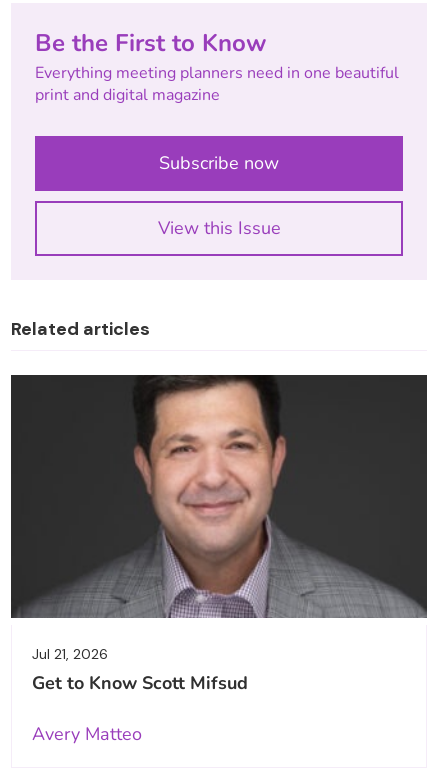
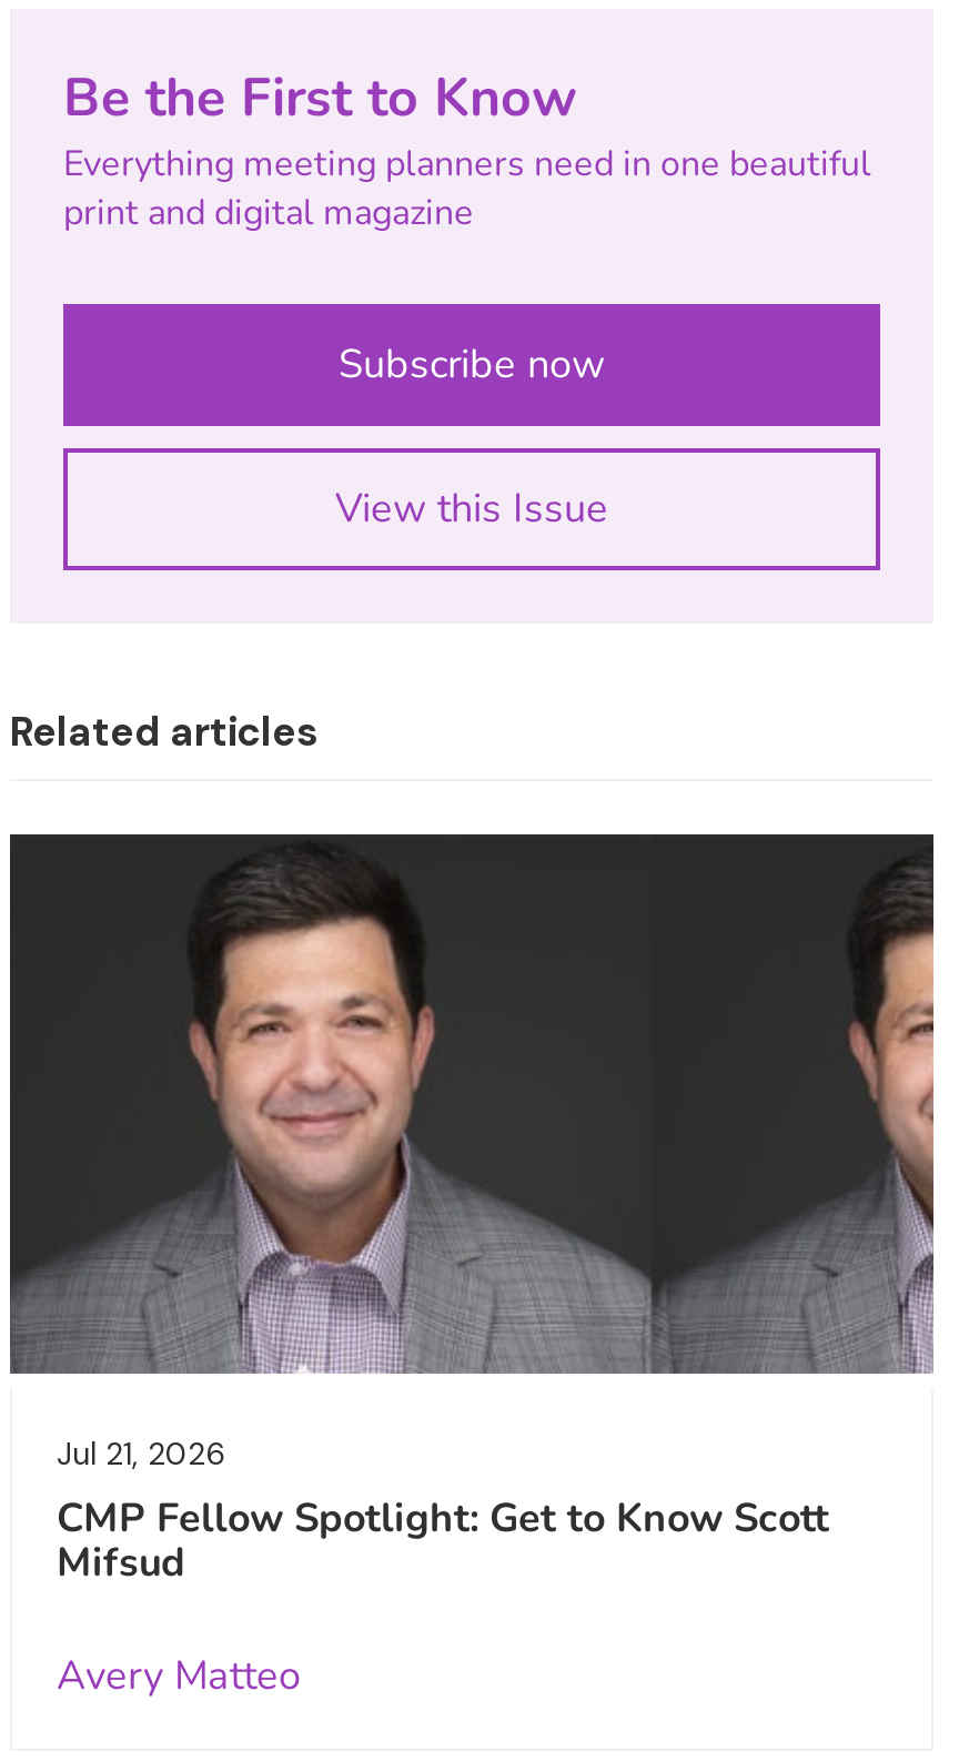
[12,377,428,618] [image] -> [10,837,936,1374] [image]
[32,671,248,695] Get to Know Scott Mifsud -> [57,1491,829,1588] CMP Fellow Spotlight: Get to Know Scott | Mifsud

